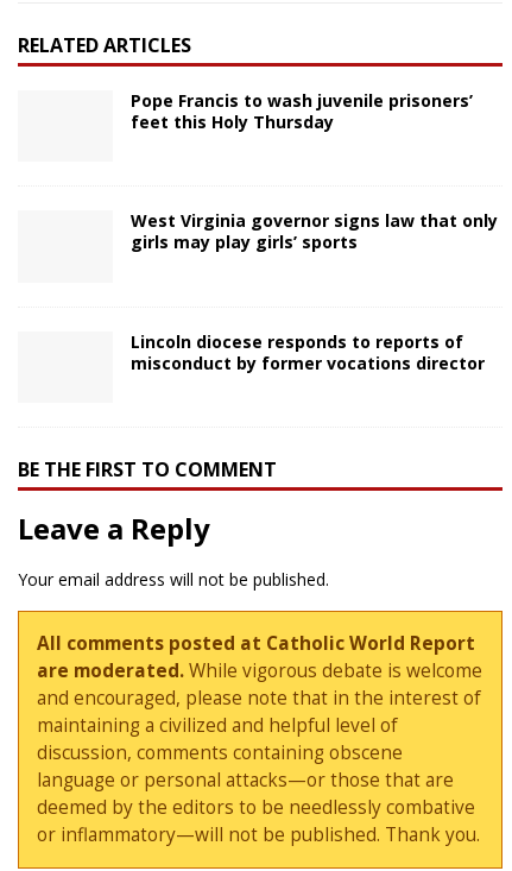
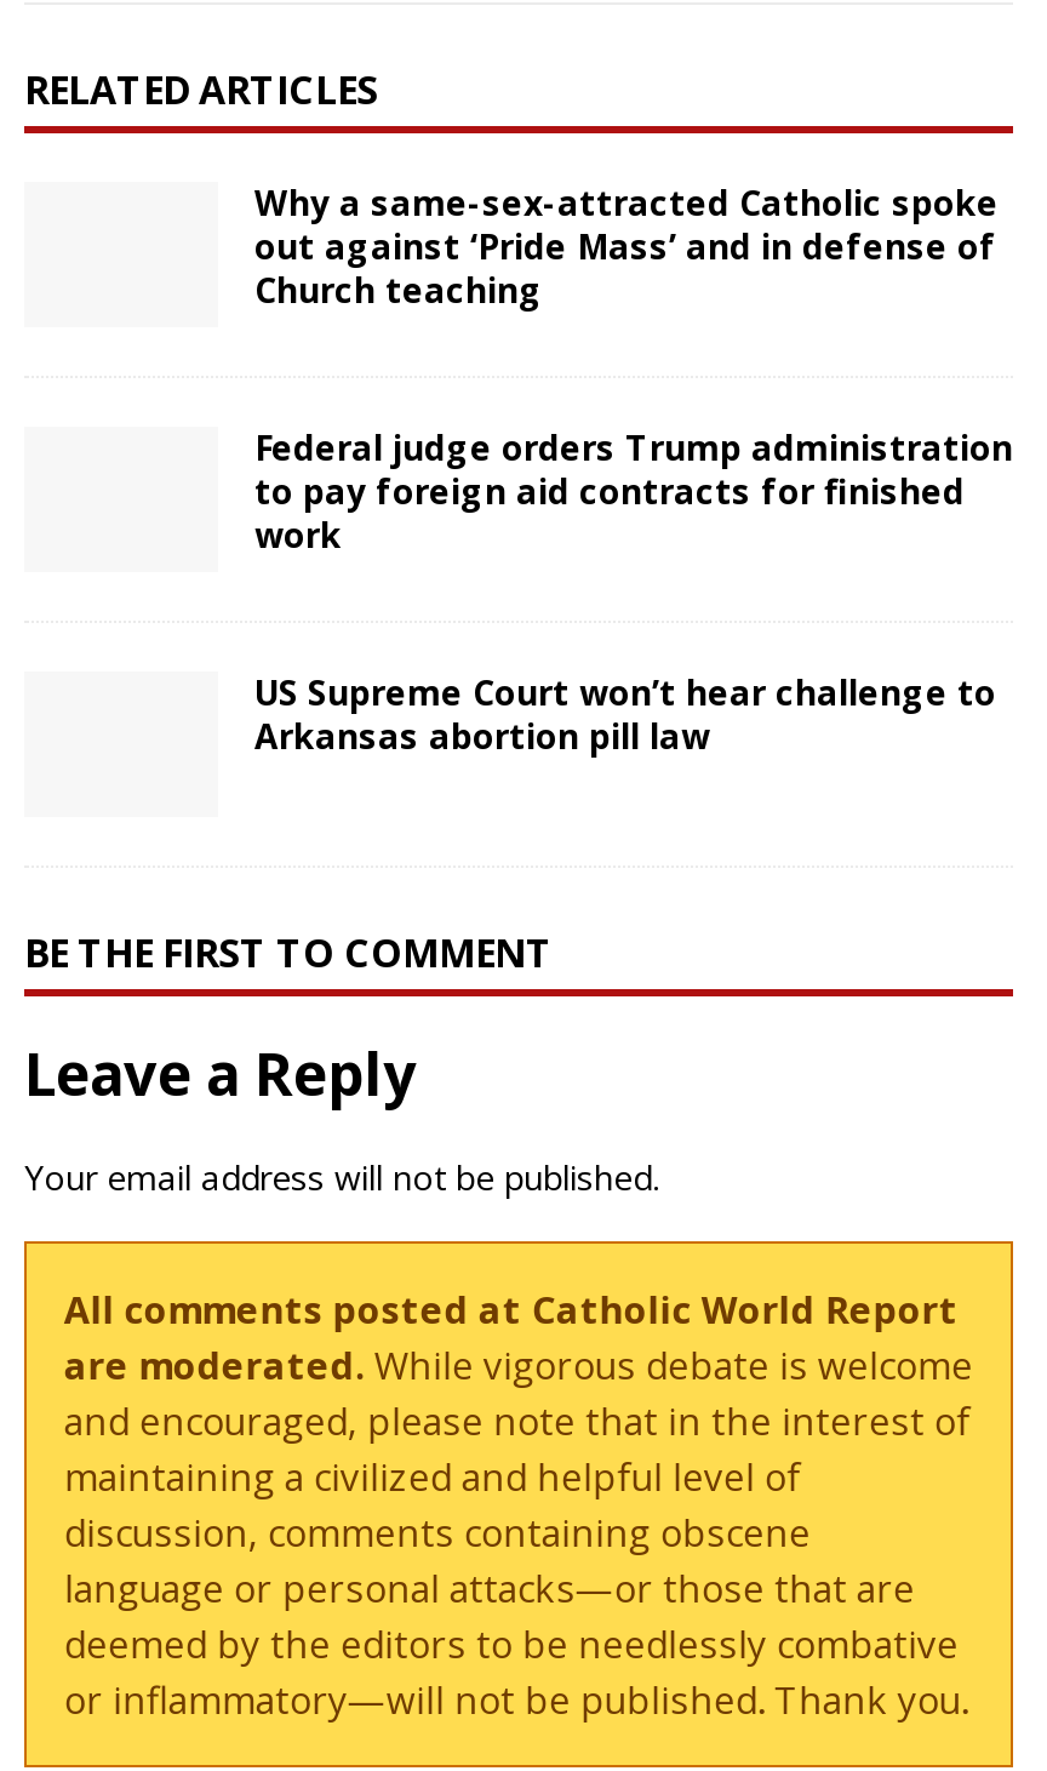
[131,90,473,134] Pope Francis to wash juvenile prisoners’ | feet this Holy Thursday -> [254,178,999,311] Why a same-sex-attracted Catholic spoke | out against ‘Pride Mass’ and in defense of | Church teaching
[131,210,498,254] West Virginia governor signs law that only | girls may play girls’ sports -> [254,423,1013,556] Federal judge orders Trump administration | to pay foreign aid contracts for finished | work
[131,330,485,374] Lincoln diocese responds to reports of | misconduct by former vocations director -> [254,668,996,758] US Supreme Court won’t hear challenge to | Arkansas abortion pill law

